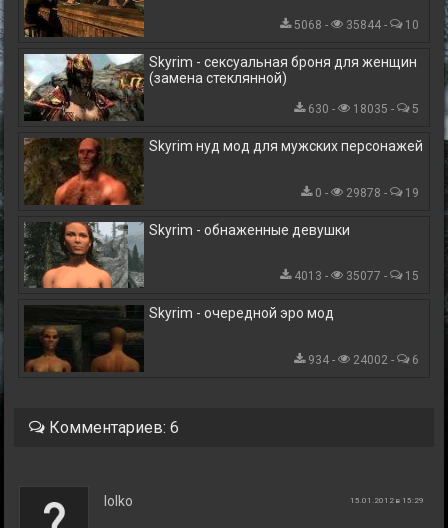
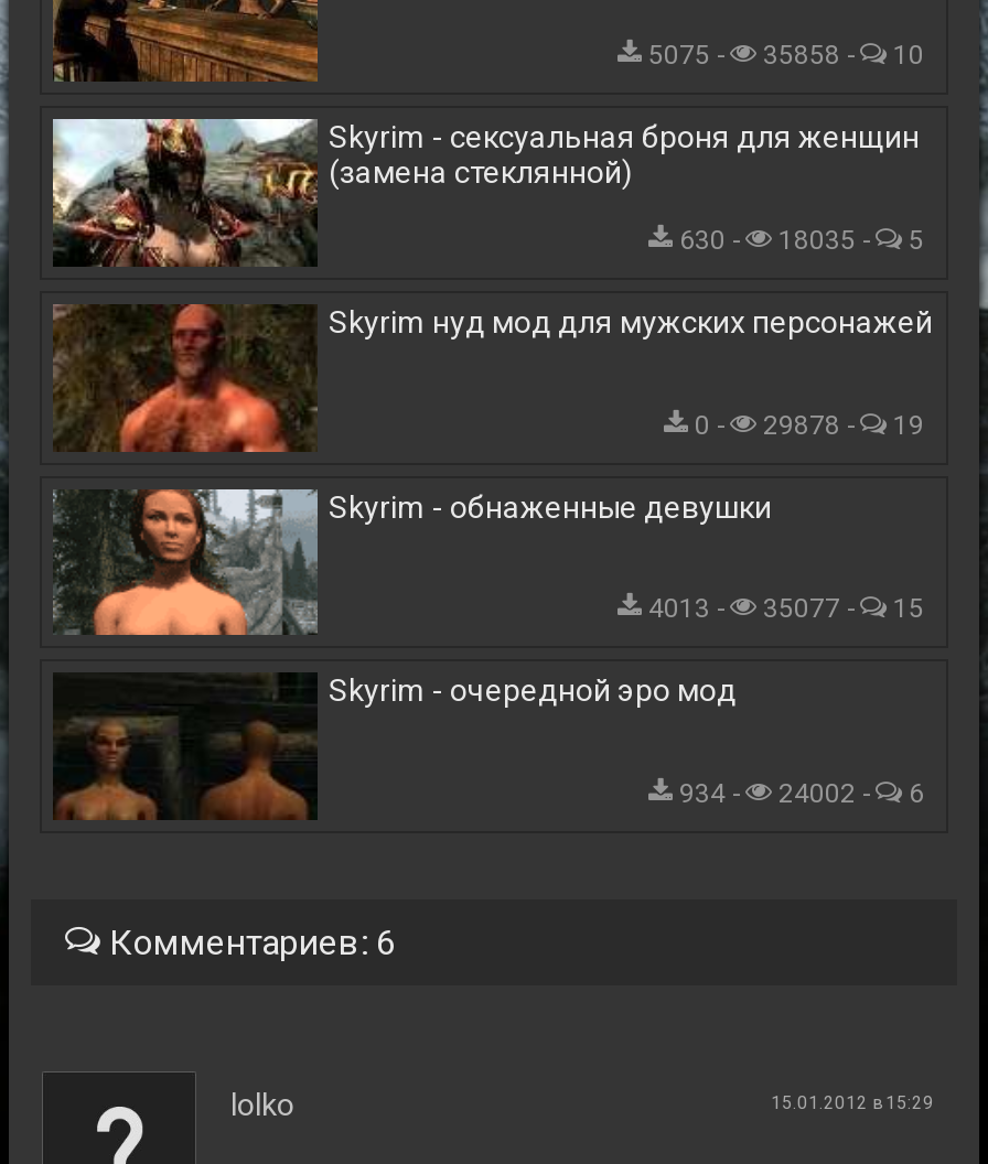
[291,18,331,32] 5068 - -> [642,40,730,71] 5075 -
[343,18,390,32] 35844 - -> [756,40,860,71] 35858 -

